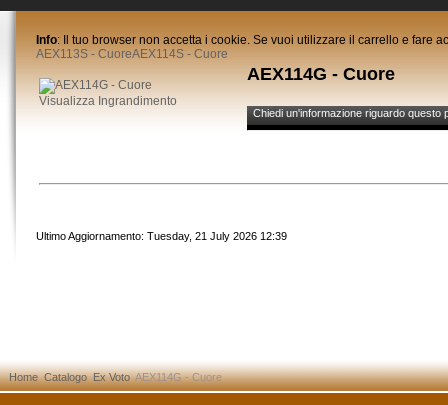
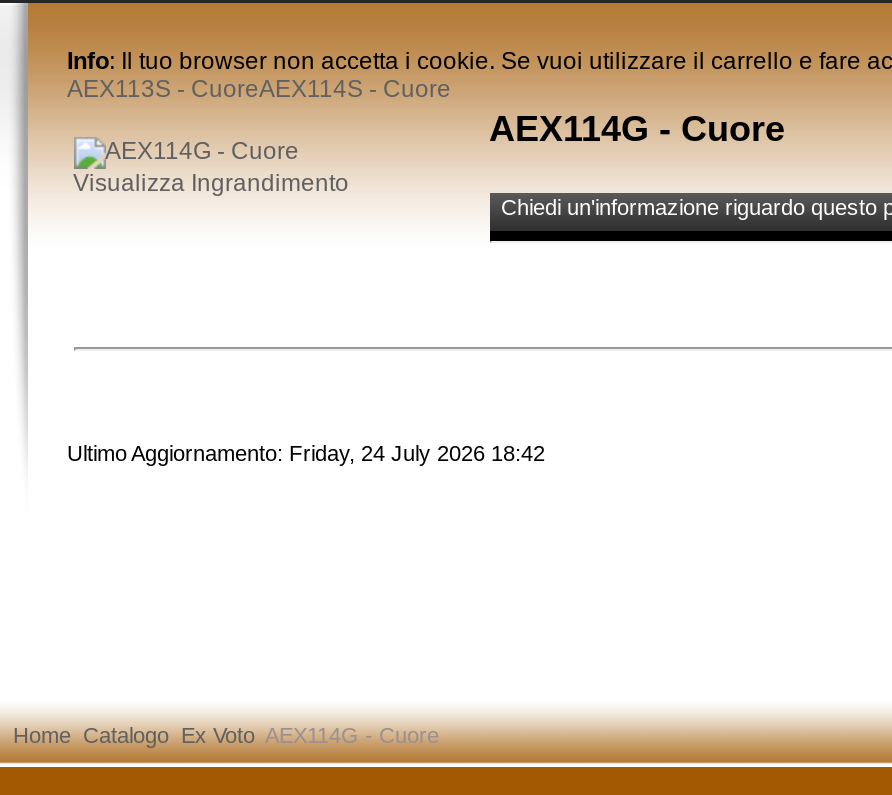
[35,230,286,242] Ultimo Aggiornamento: Tuesday, 21 July 2026 12:39 -> [67,441,545,465] Ultimo Aggiornamento: Friday, 24 July 2026 18:42

